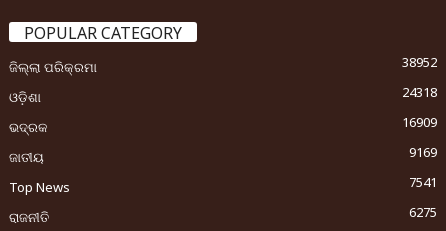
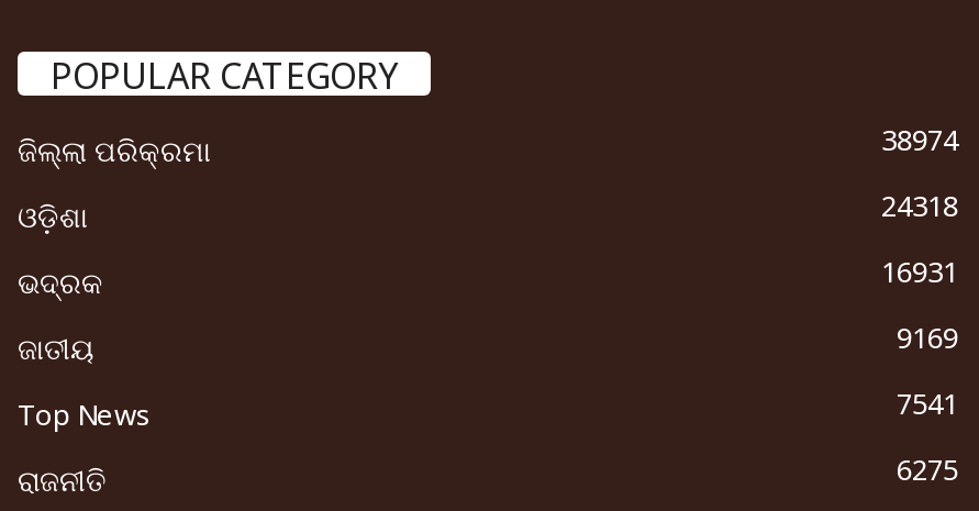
[402,52,437,70] 38952 -> [881,119,958,158] 38974
[402,112,437,130] 16909 -> [881,251,958,290] 16931

